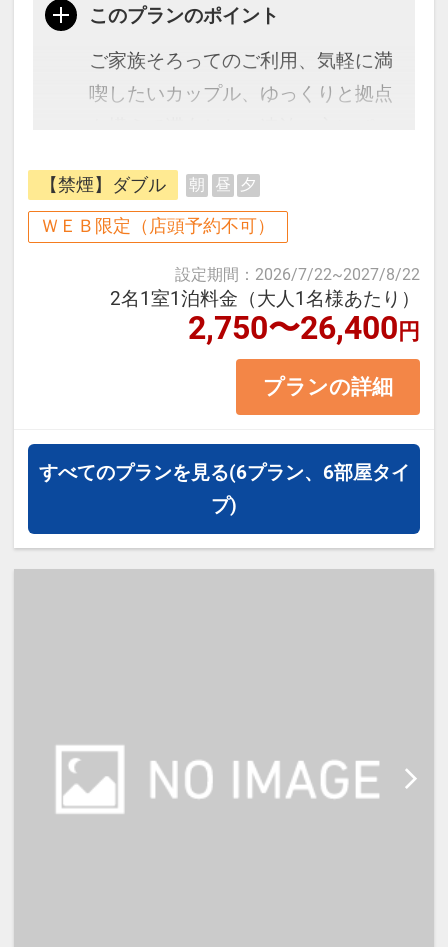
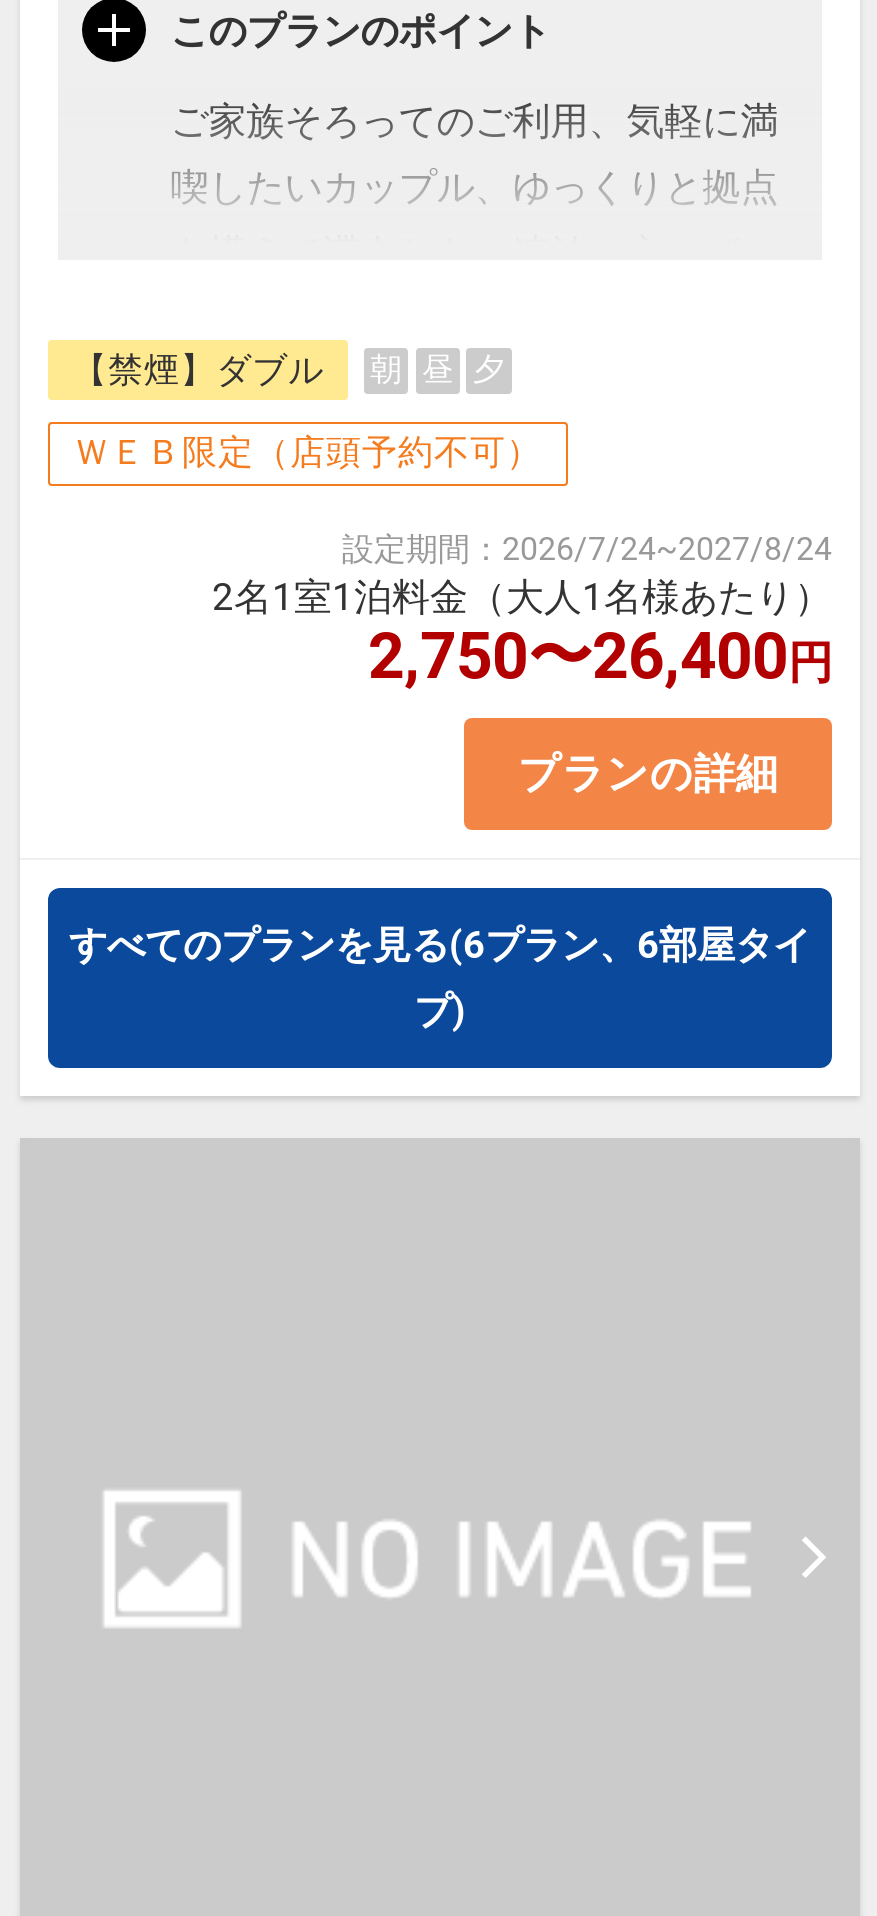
[175,265,420,284] 設定期間：2026/7/22~2027/8/22 -> [342,530,832,568] 設定期間：2026/7/24~2027/8/24

